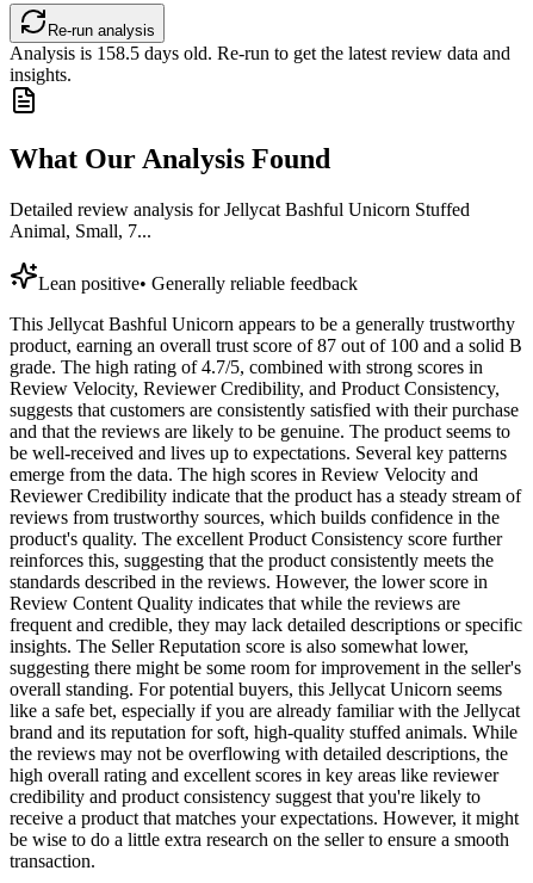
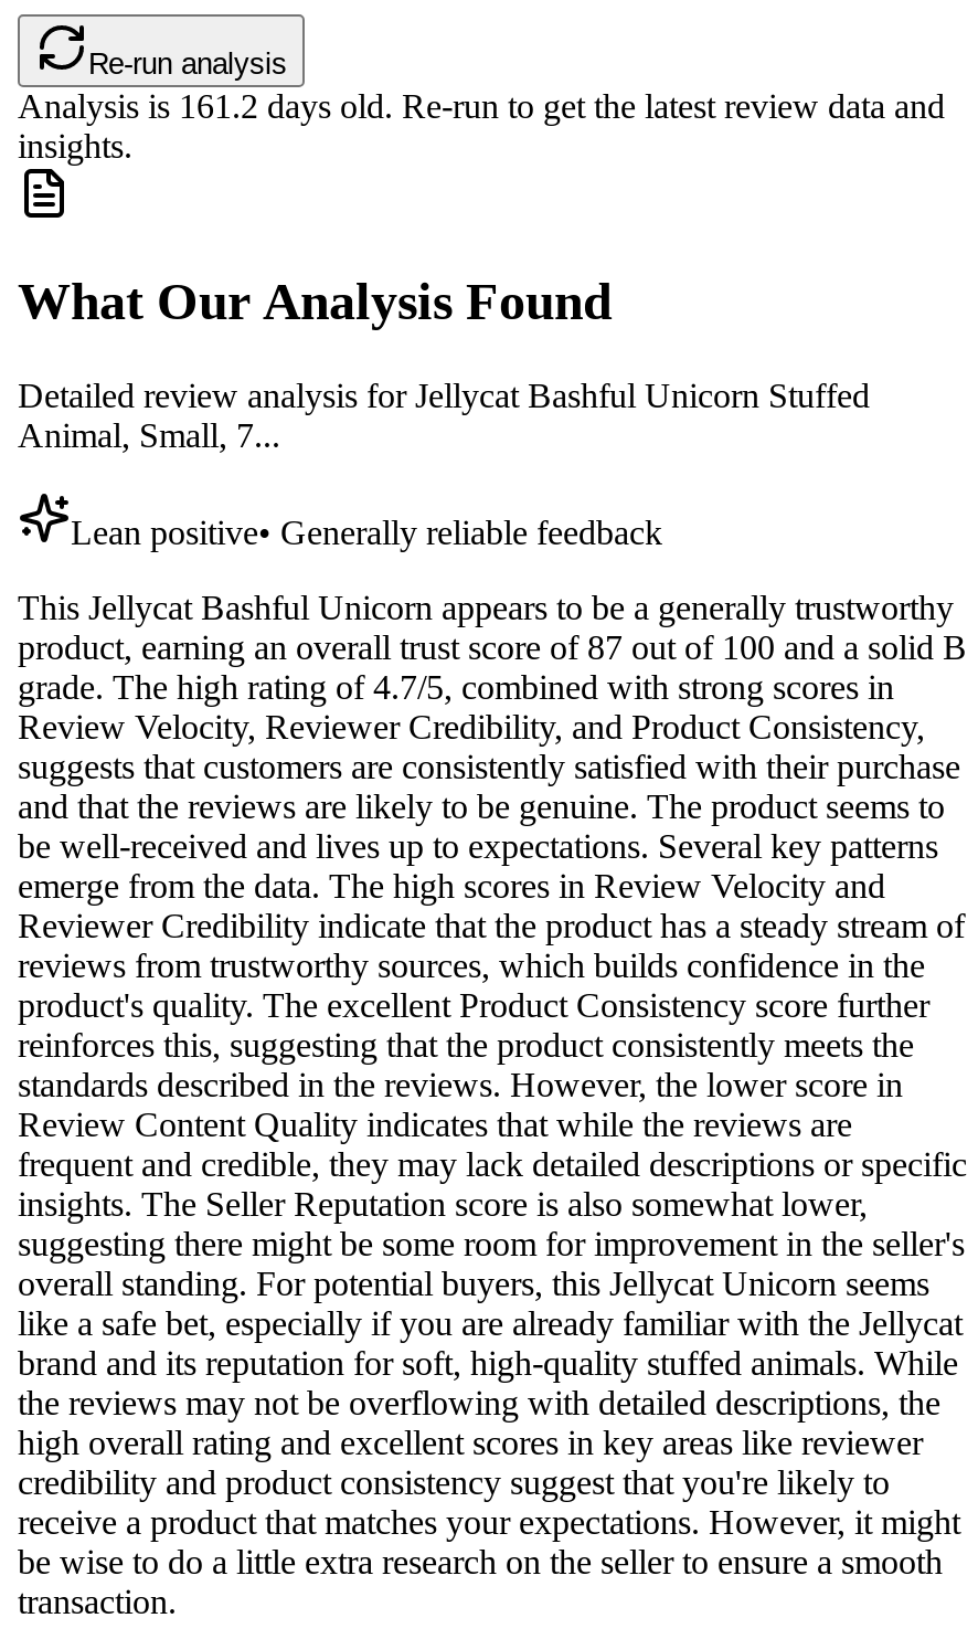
[10,43,510,64] Analysis is158.5days old. Re-run to get the latest review data and -> [18,88,945,125] Analysis is161.2days old. Re-run to get the latest review data and

